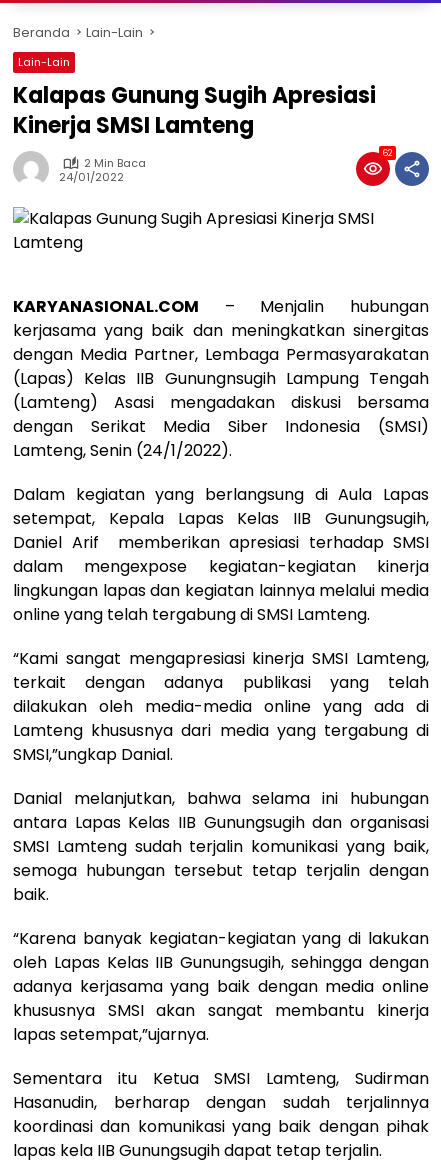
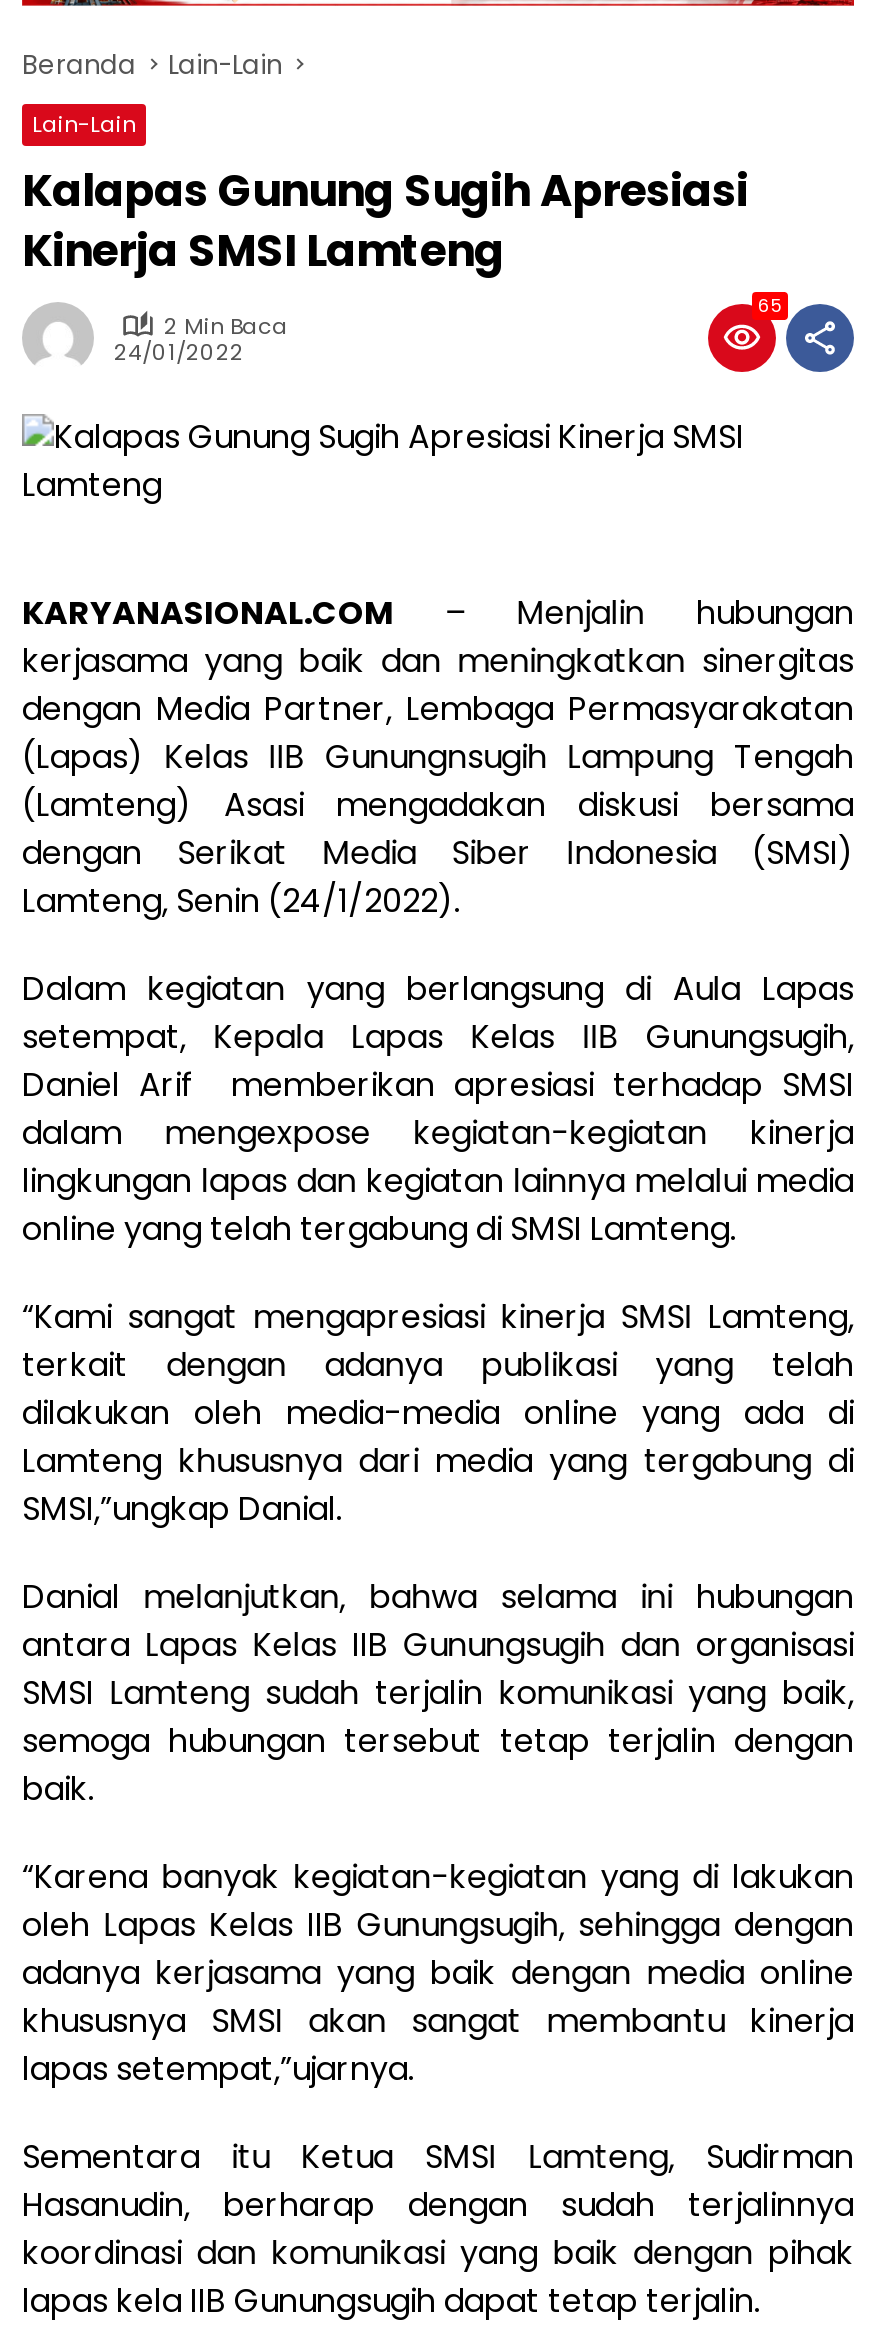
[382,147,393,159] 62 -> [758,294,782,318] 65

